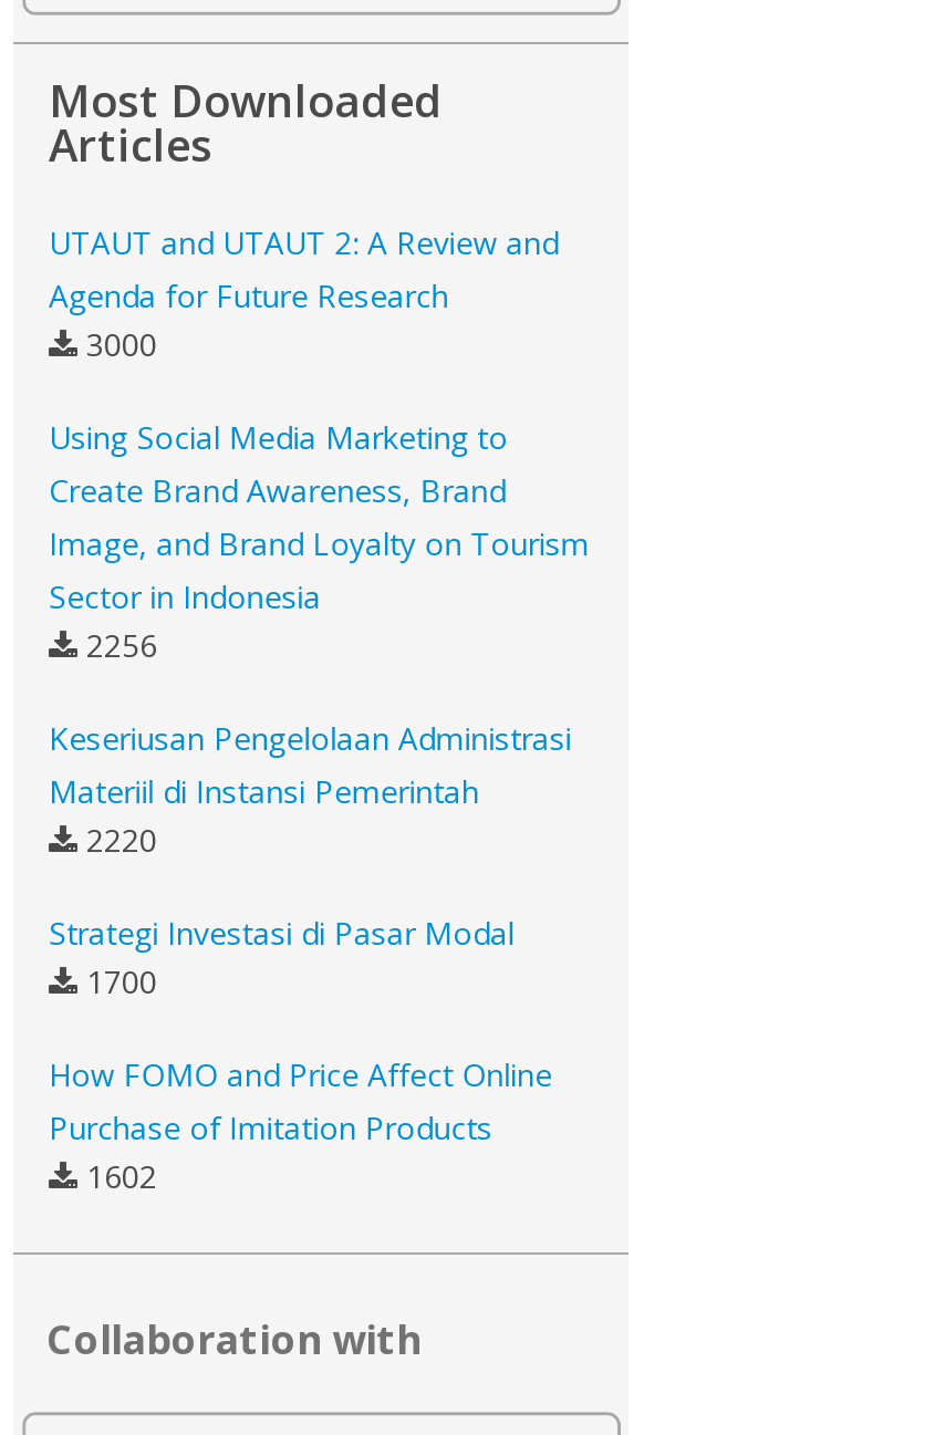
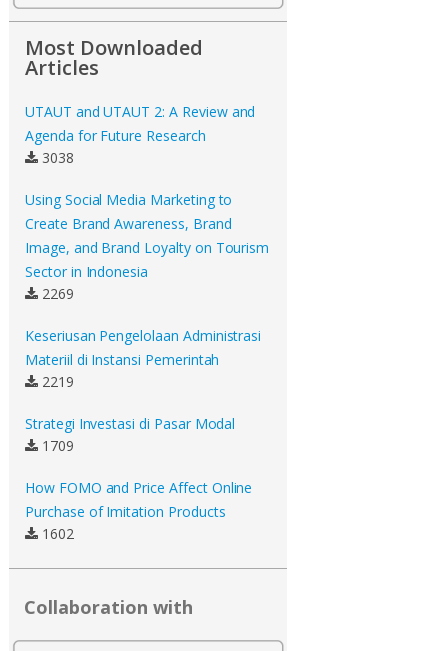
[77,323,157,365] 3000 -> [38,148,74,167] 3038
[77,624,157,666] 2256 -> [38,284,74,303] 2269
[77,818,157,860] 2220 -> [38,372,74,391] 2219
[77,960,157,1002] 1700 -> [38,436,74,455] 1709

